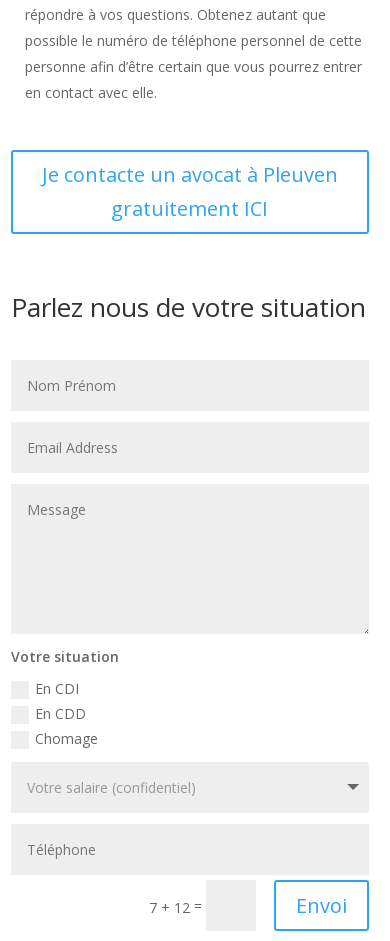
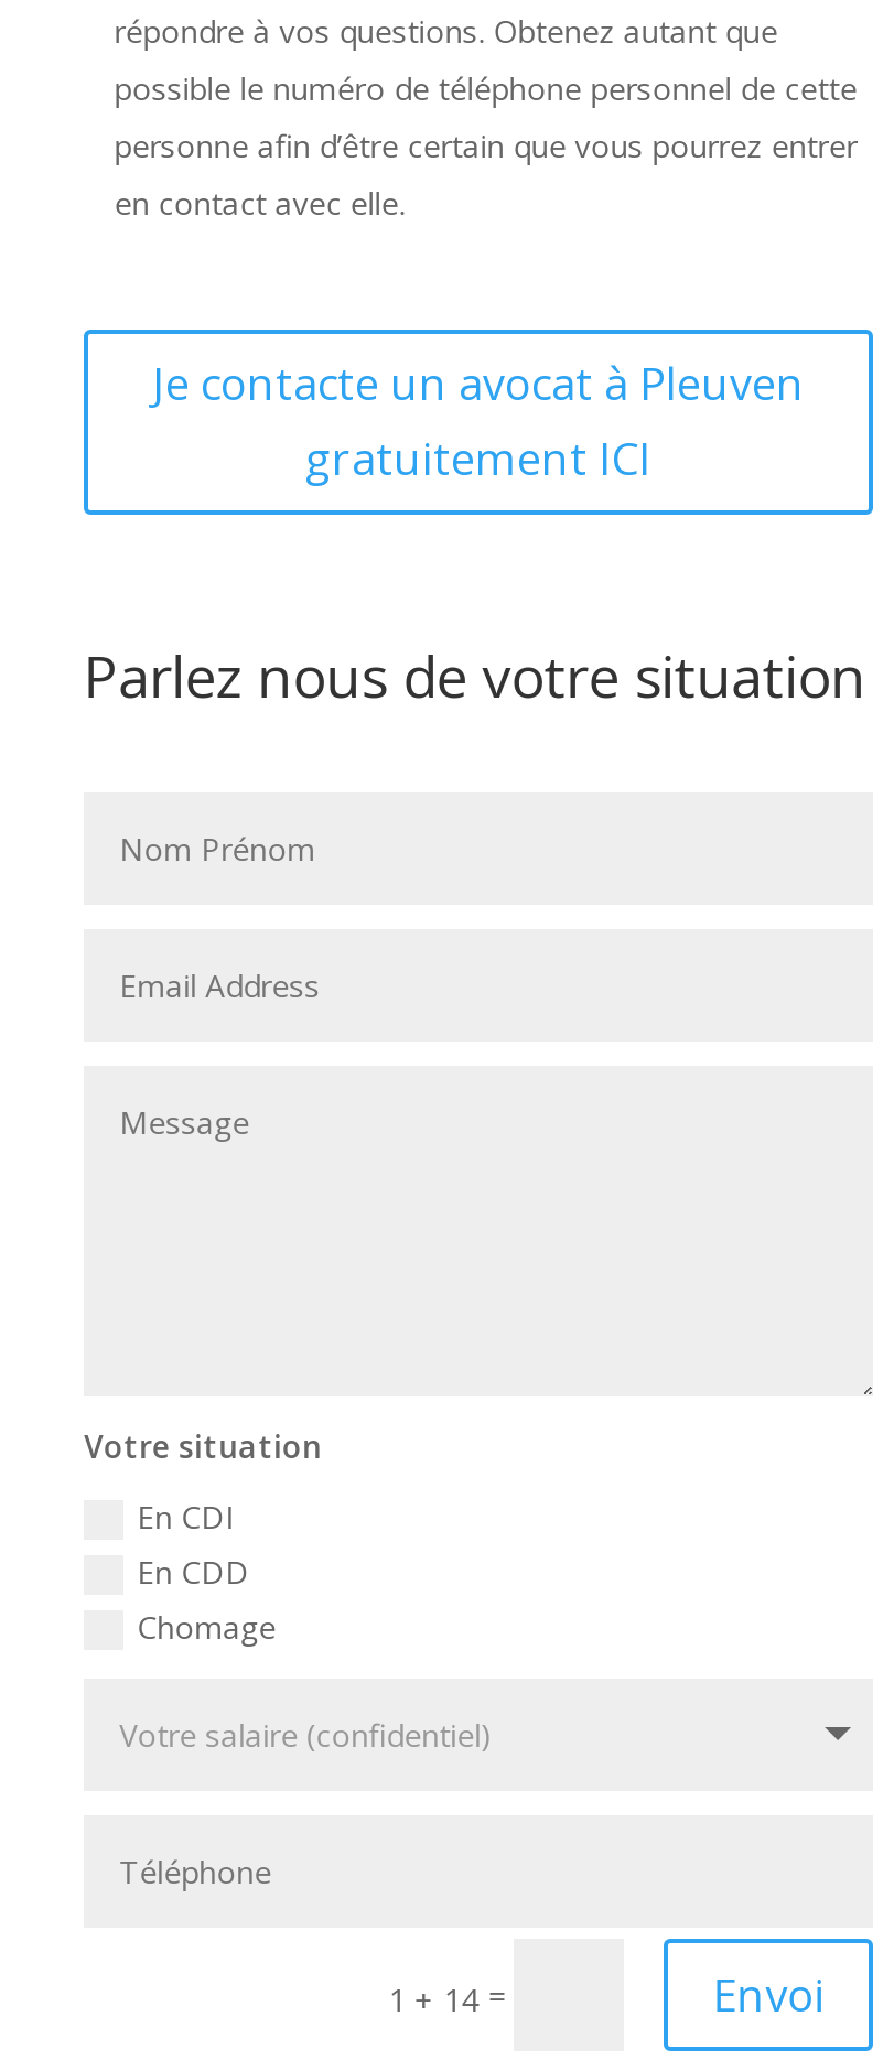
[149,896,206,917] 7 + 12 = -> [388,1975,514,2020] 1 + 14 =

